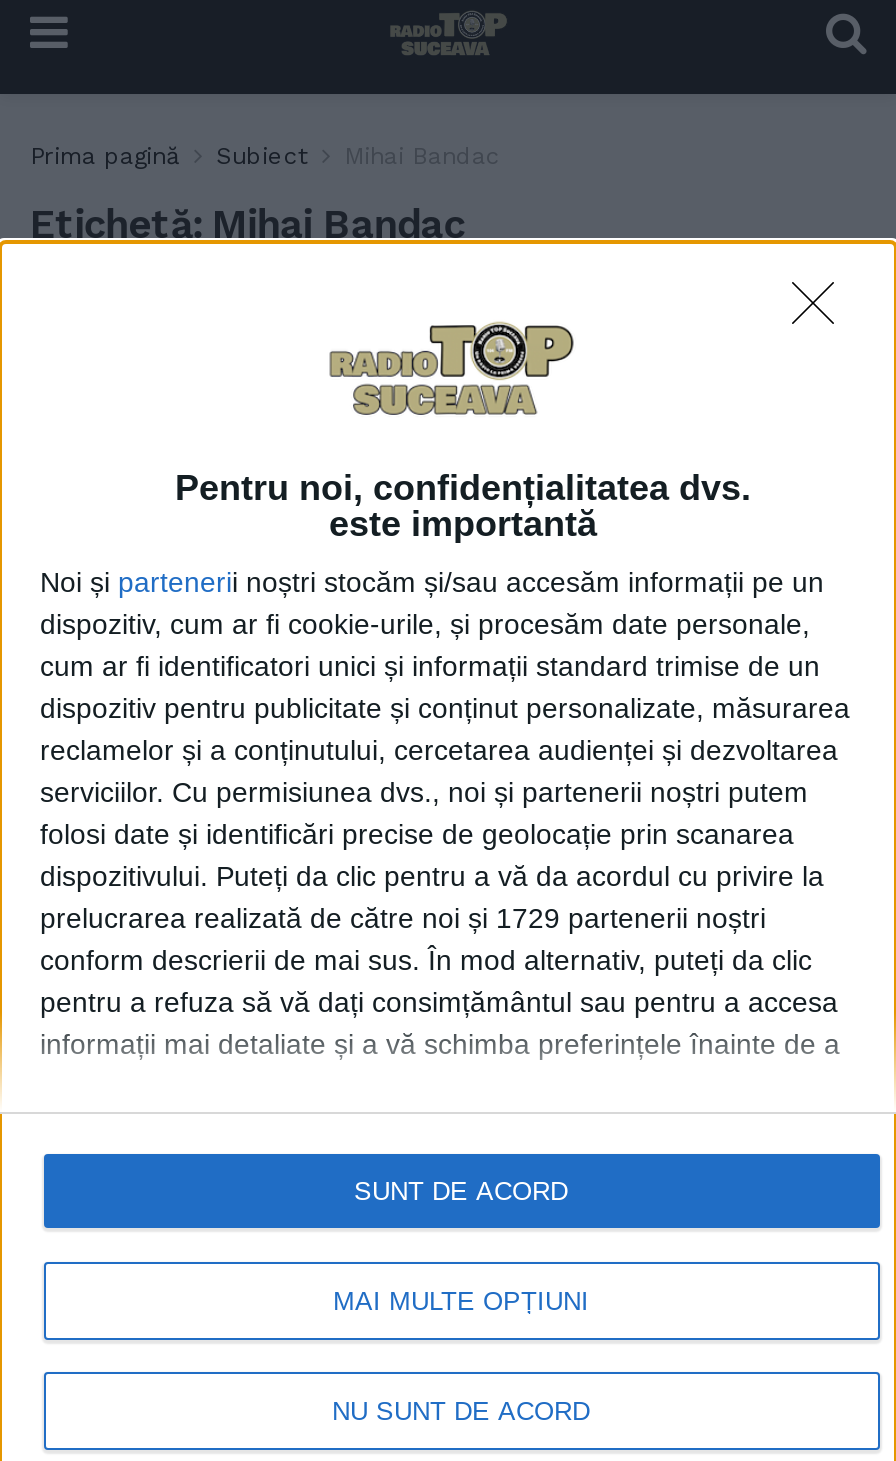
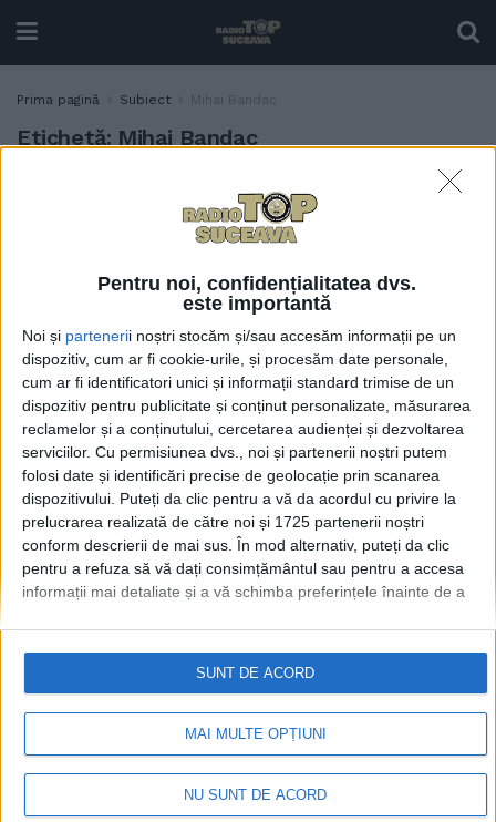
[40,902,766,934] prelucrarea realizată de către noi și 1729 partenerii noștri -> [22,513,424,531] prelucrarea realizată de către noi și 1725 partenerii noștri

